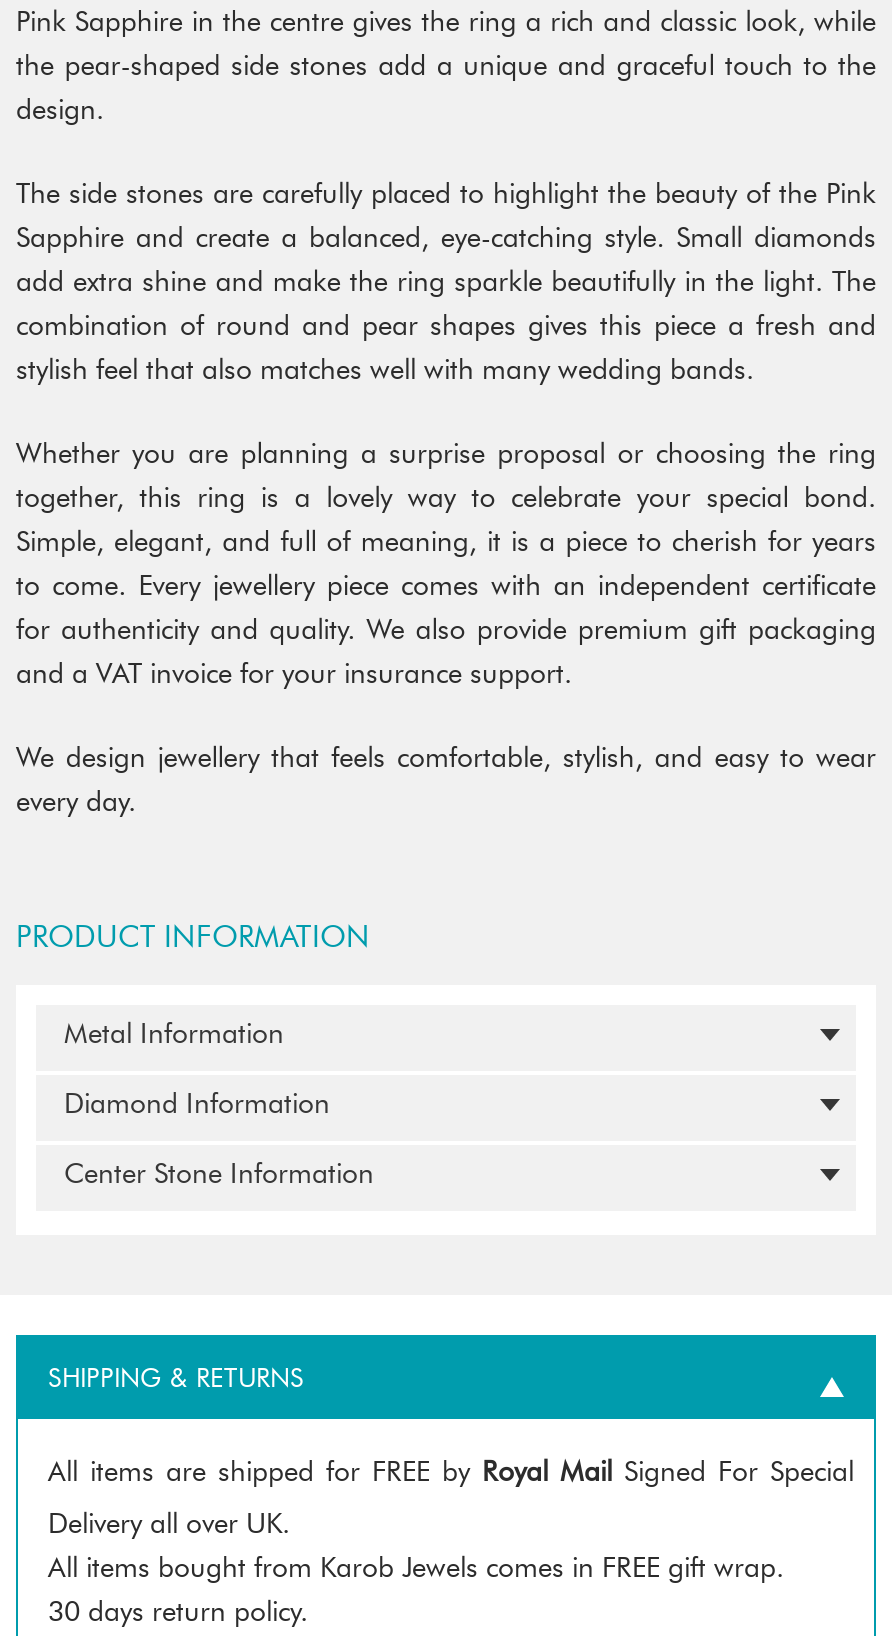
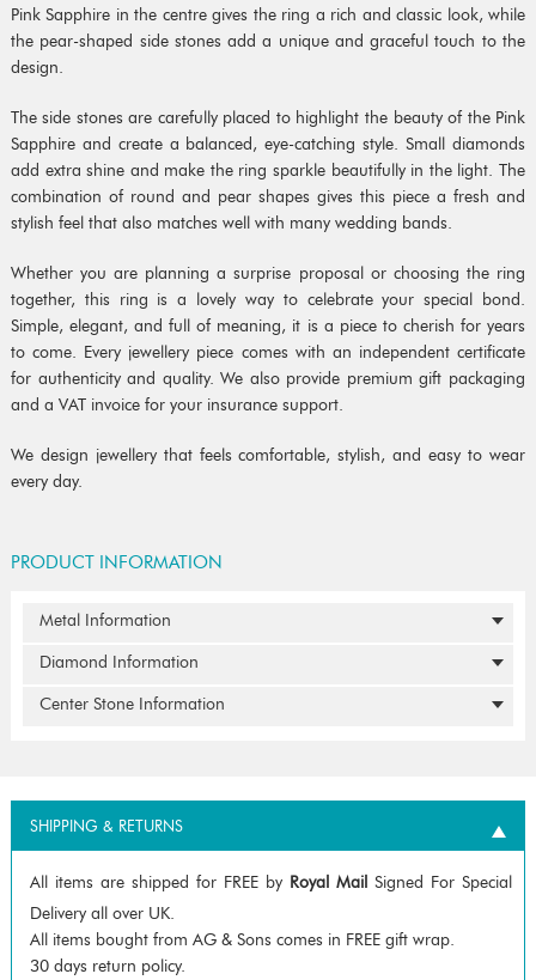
[48,1555,784,1583] All items bought from Karob Jewels comes in FREE gift wrap. -> [30,932,455,948] All items bought from AG & Sons comes in FREE gift wrap.

